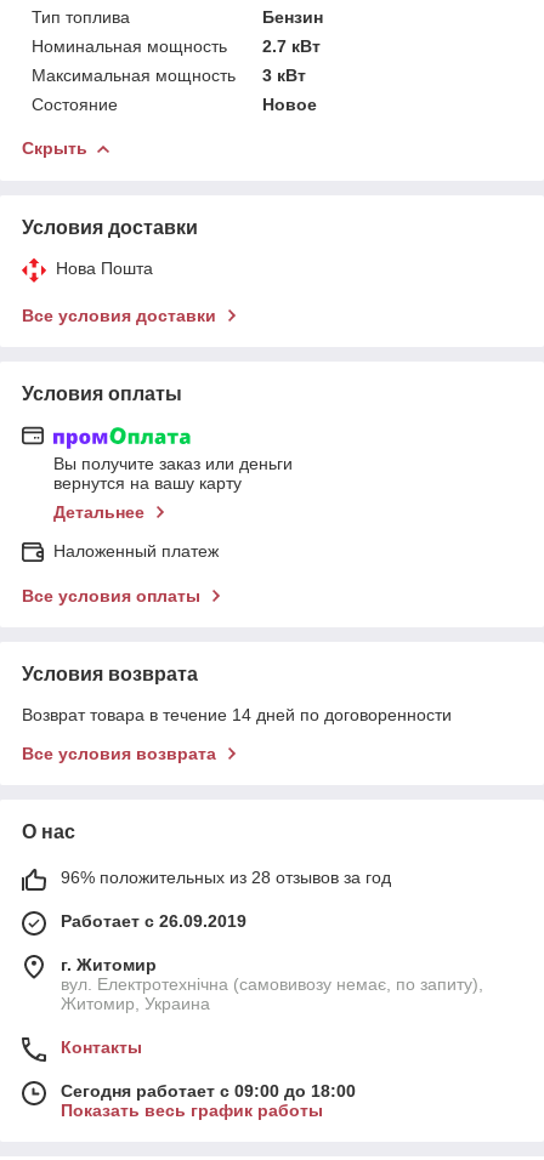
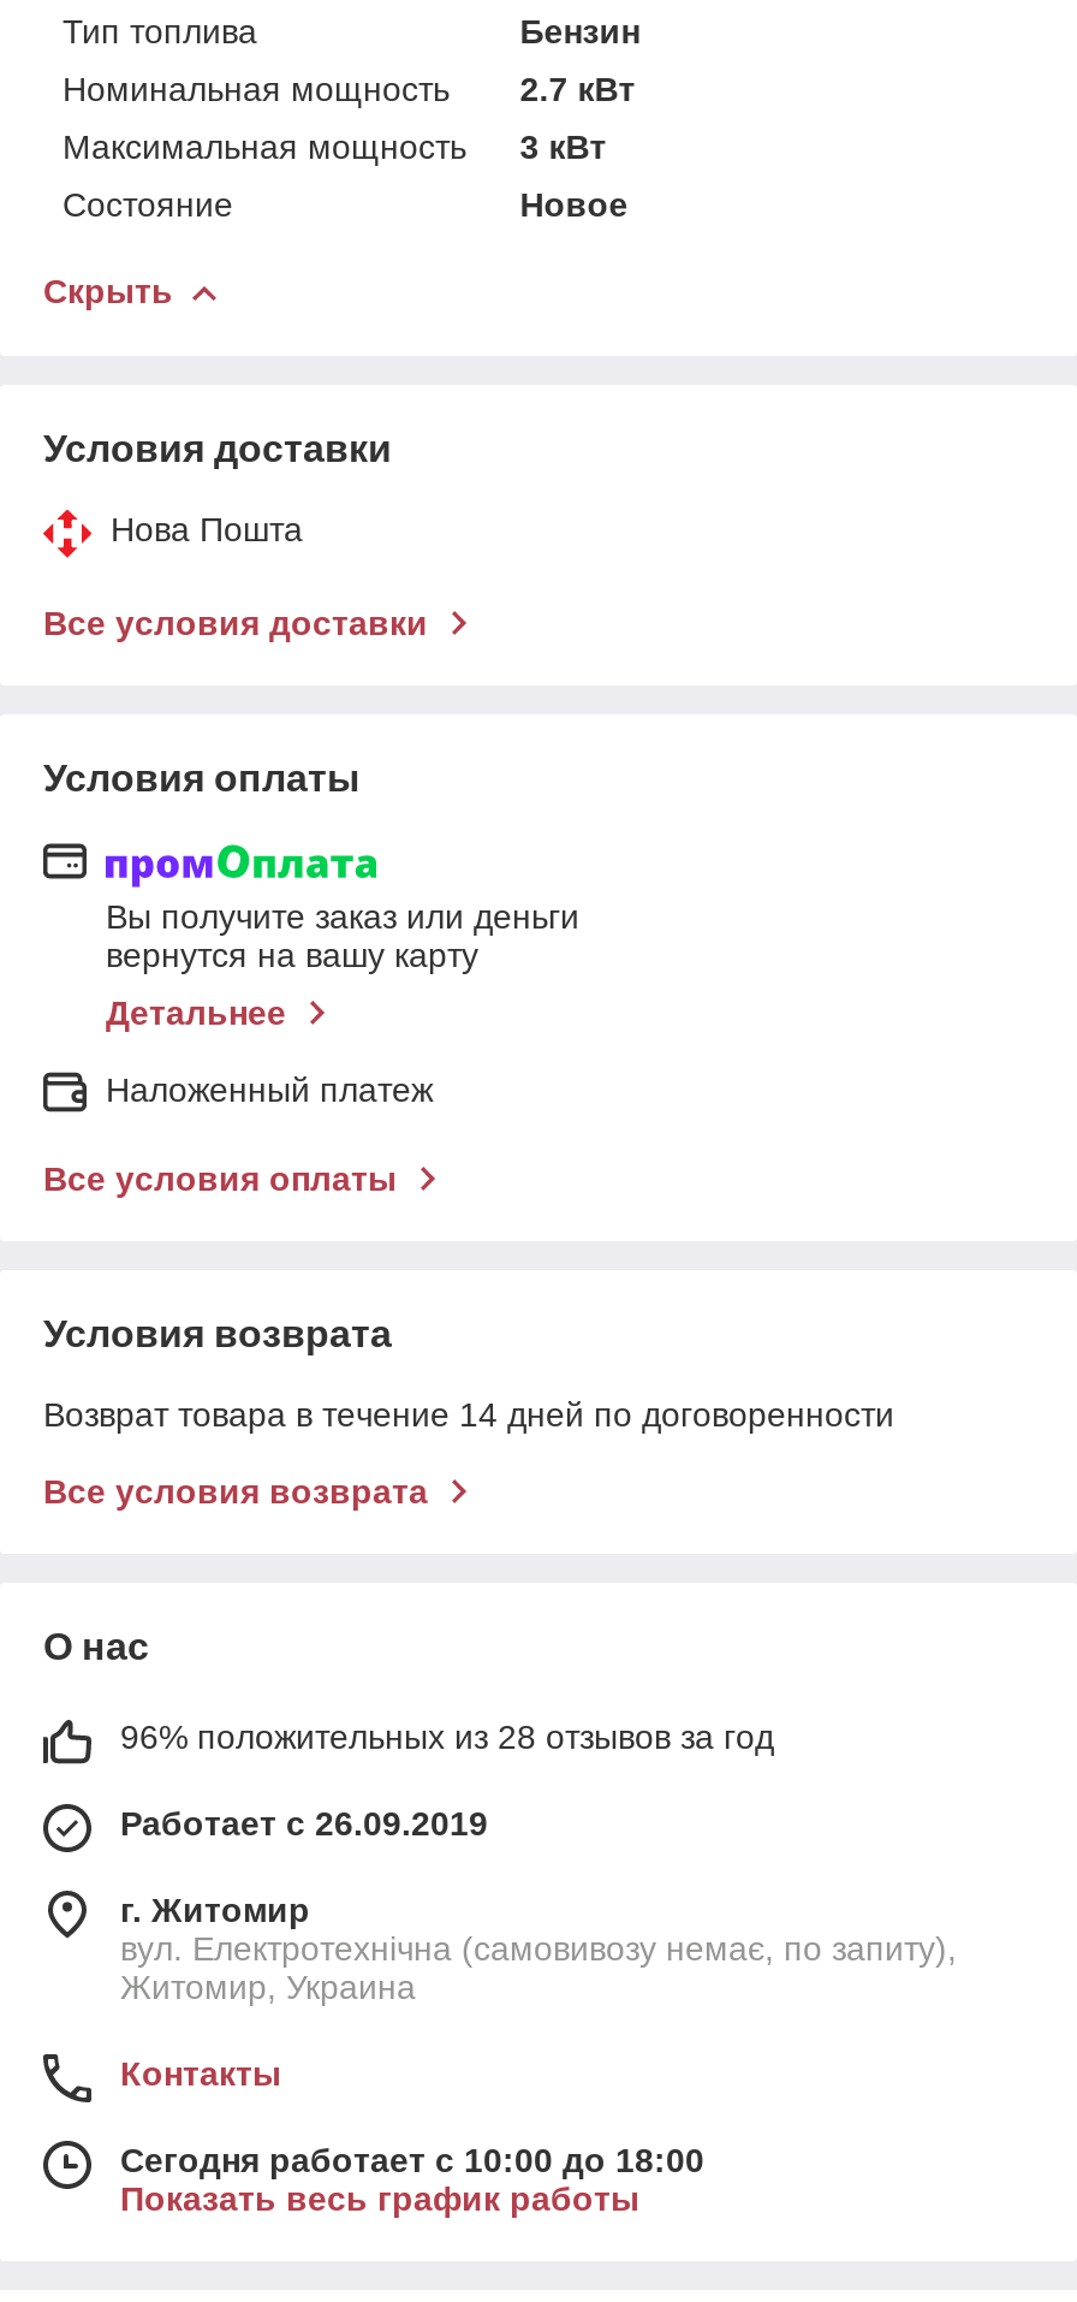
[61,1081,356,1101] Сегодня работает с 09:00 до 18:00 -> [120,2141,704,2180] Сегодня работает с 10:00 до 18:00

